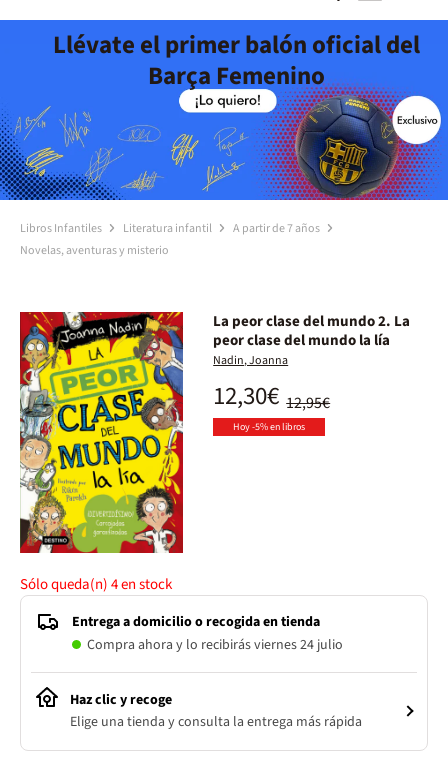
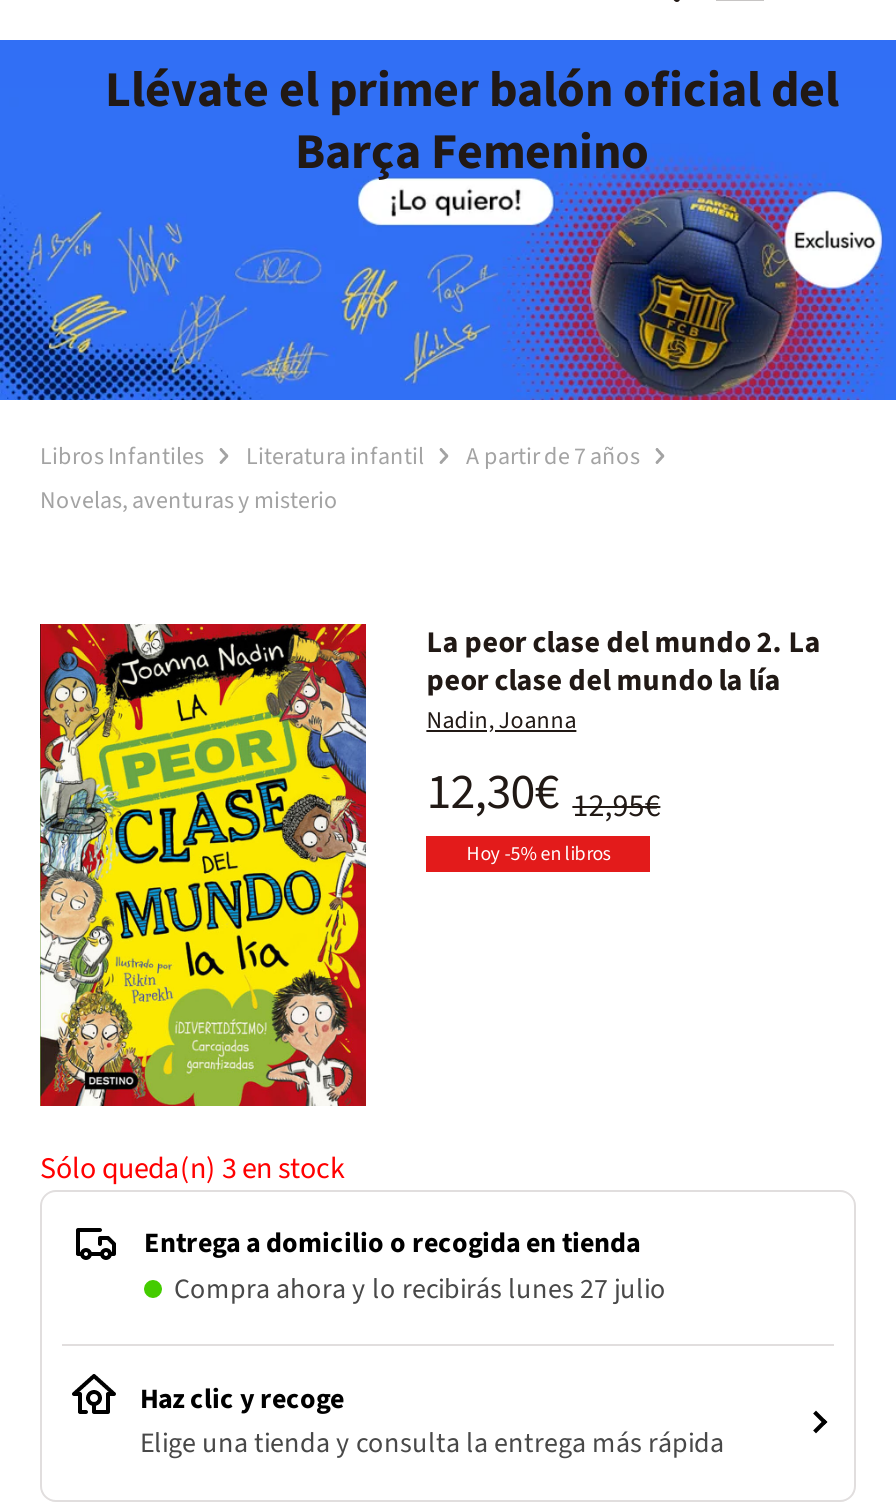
[20,574,172,595] Sólo queda(n) 4 en stock -> [40,1148,344,1190] Sólo queda(n) 3 en stock
[87,635,343,655] Compra ahora y lo recibirás viernes 24 julio -> [174,1270,666,1310] Compra ahora y lo recibirás lunes 27 julio

